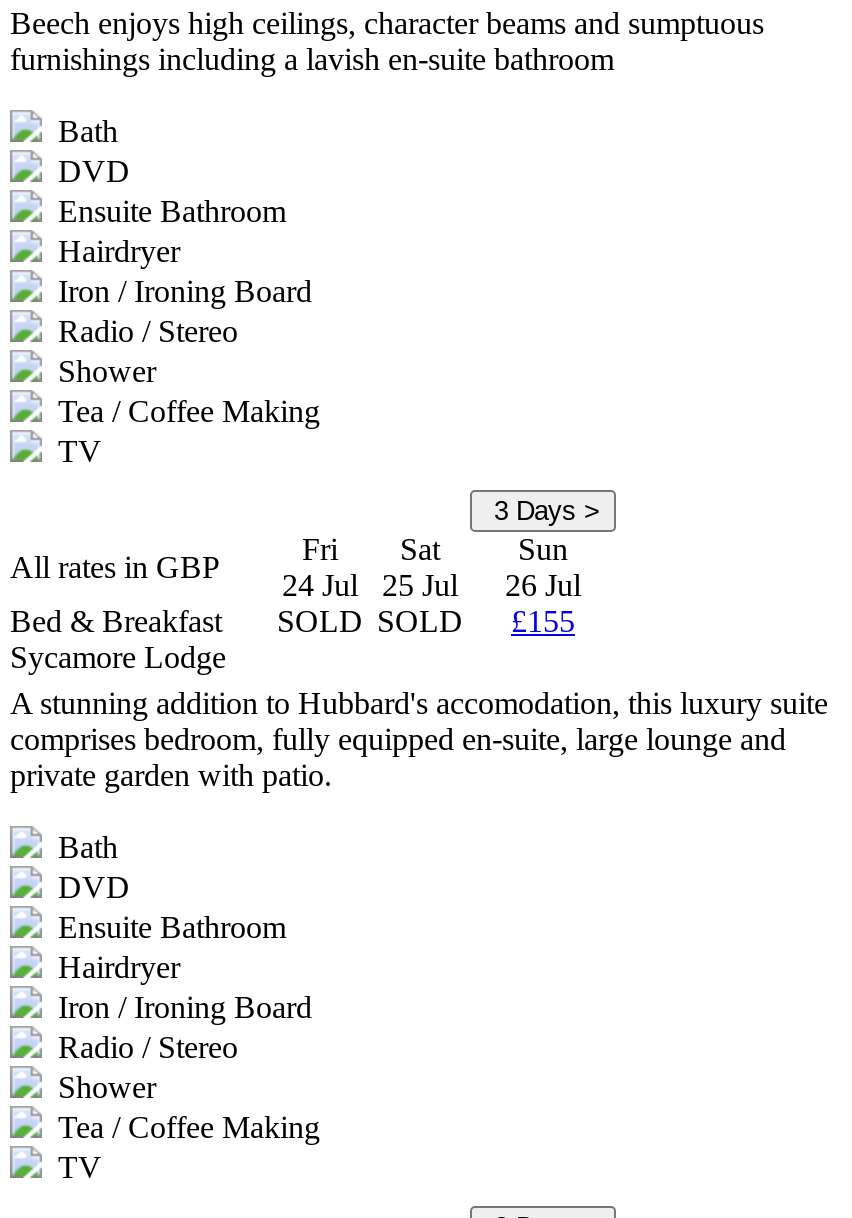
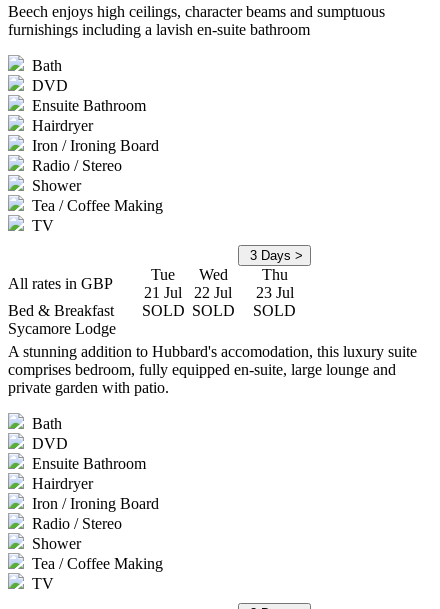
[282,532,358,602] Fri | 24 Jul -> [144,266,182,301] Tue | 21 Jul
[382,532,458,602] Sat | 25 Jul -> [194,266,232,301] Wed | 22 Jul
[505,532,581,602] Sun | 26 Jul -> [255,266,293,301] Thu | 23 Jul
[511,604,575,638] £155 -> [253,302,296,319] SOLD

